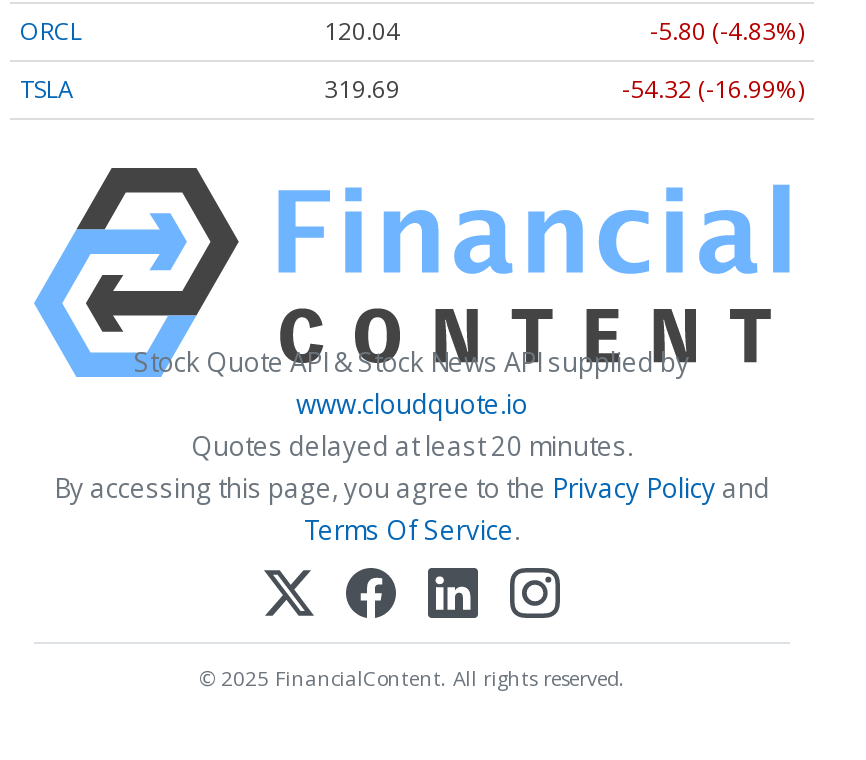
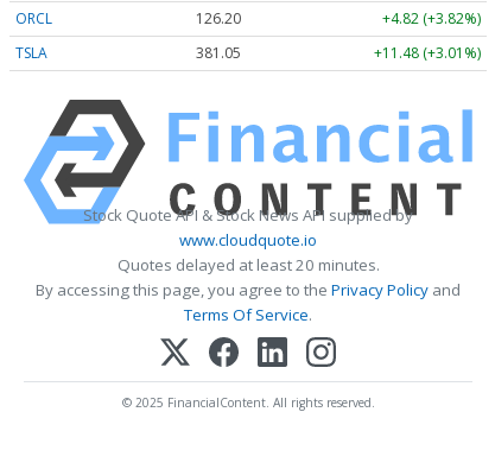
[324,15,400,49] 120.04 -> [196,9,241,29] 126.20
[650,15,804,49] -5.80 (-4.83%) -> [382,9,481,29] +4.82 (+3.82%)
[324,73,400,107] 319.69 -> [196,43,241,63] 381.05
[622,73,804,107] -54.32 (-16.99%) -> [374,43,481,63] +11.48 (+3.01%)

